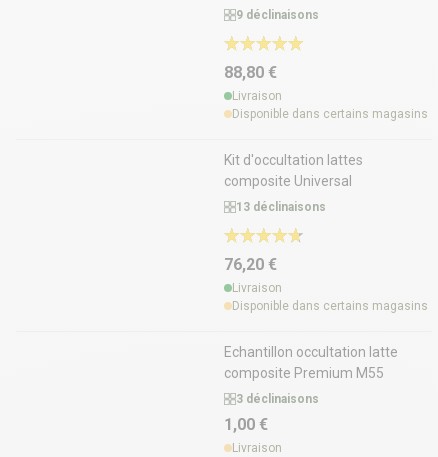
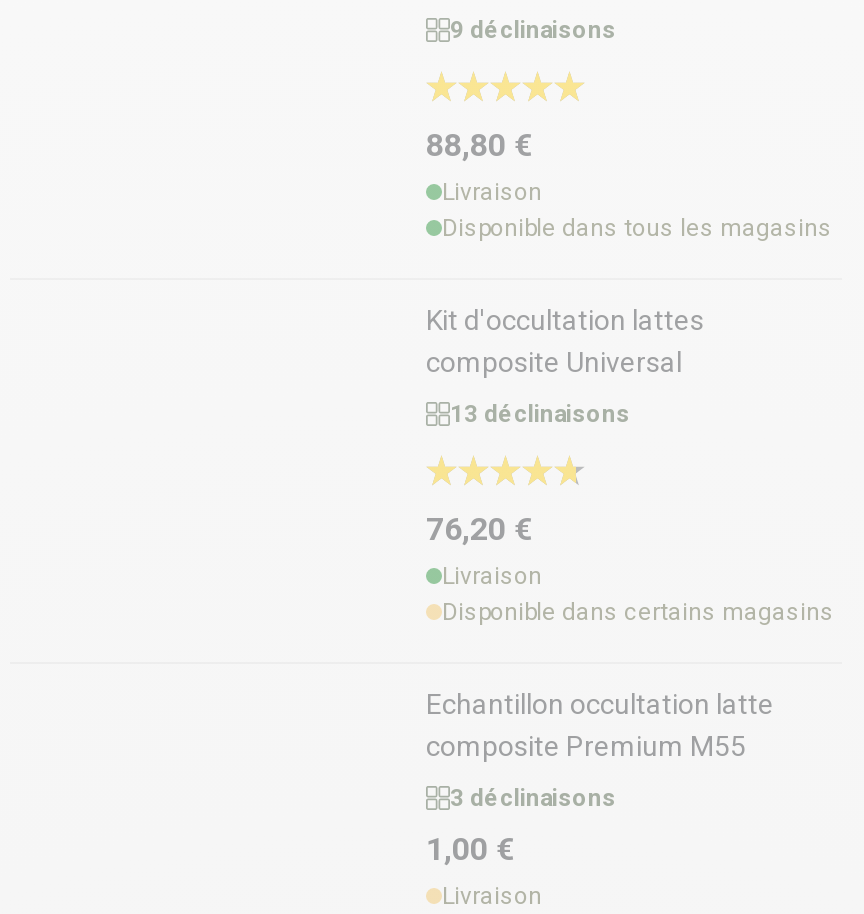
[232,107,428,121] Disponible dans certains magasins -> [442,214,832,242] Disponible dans tous les magasins

